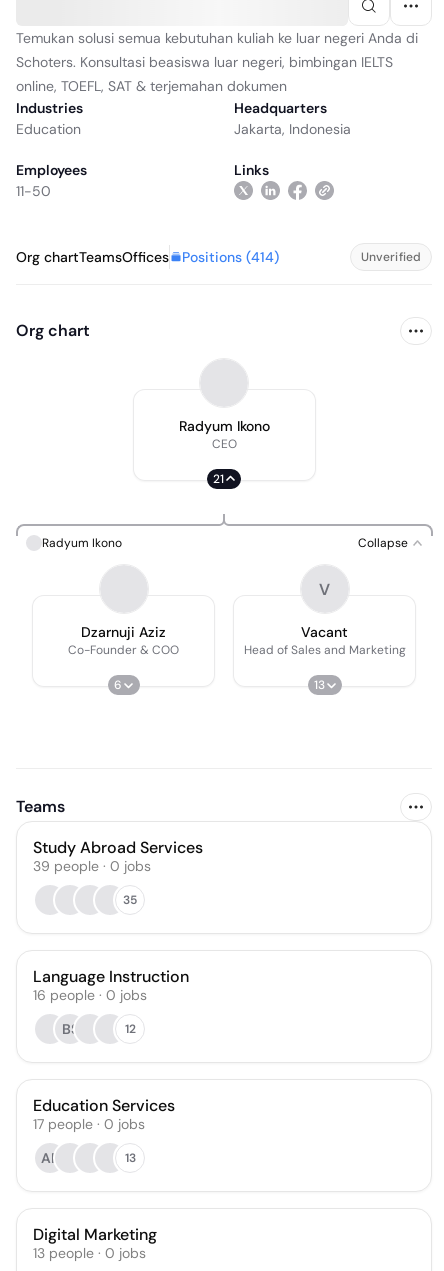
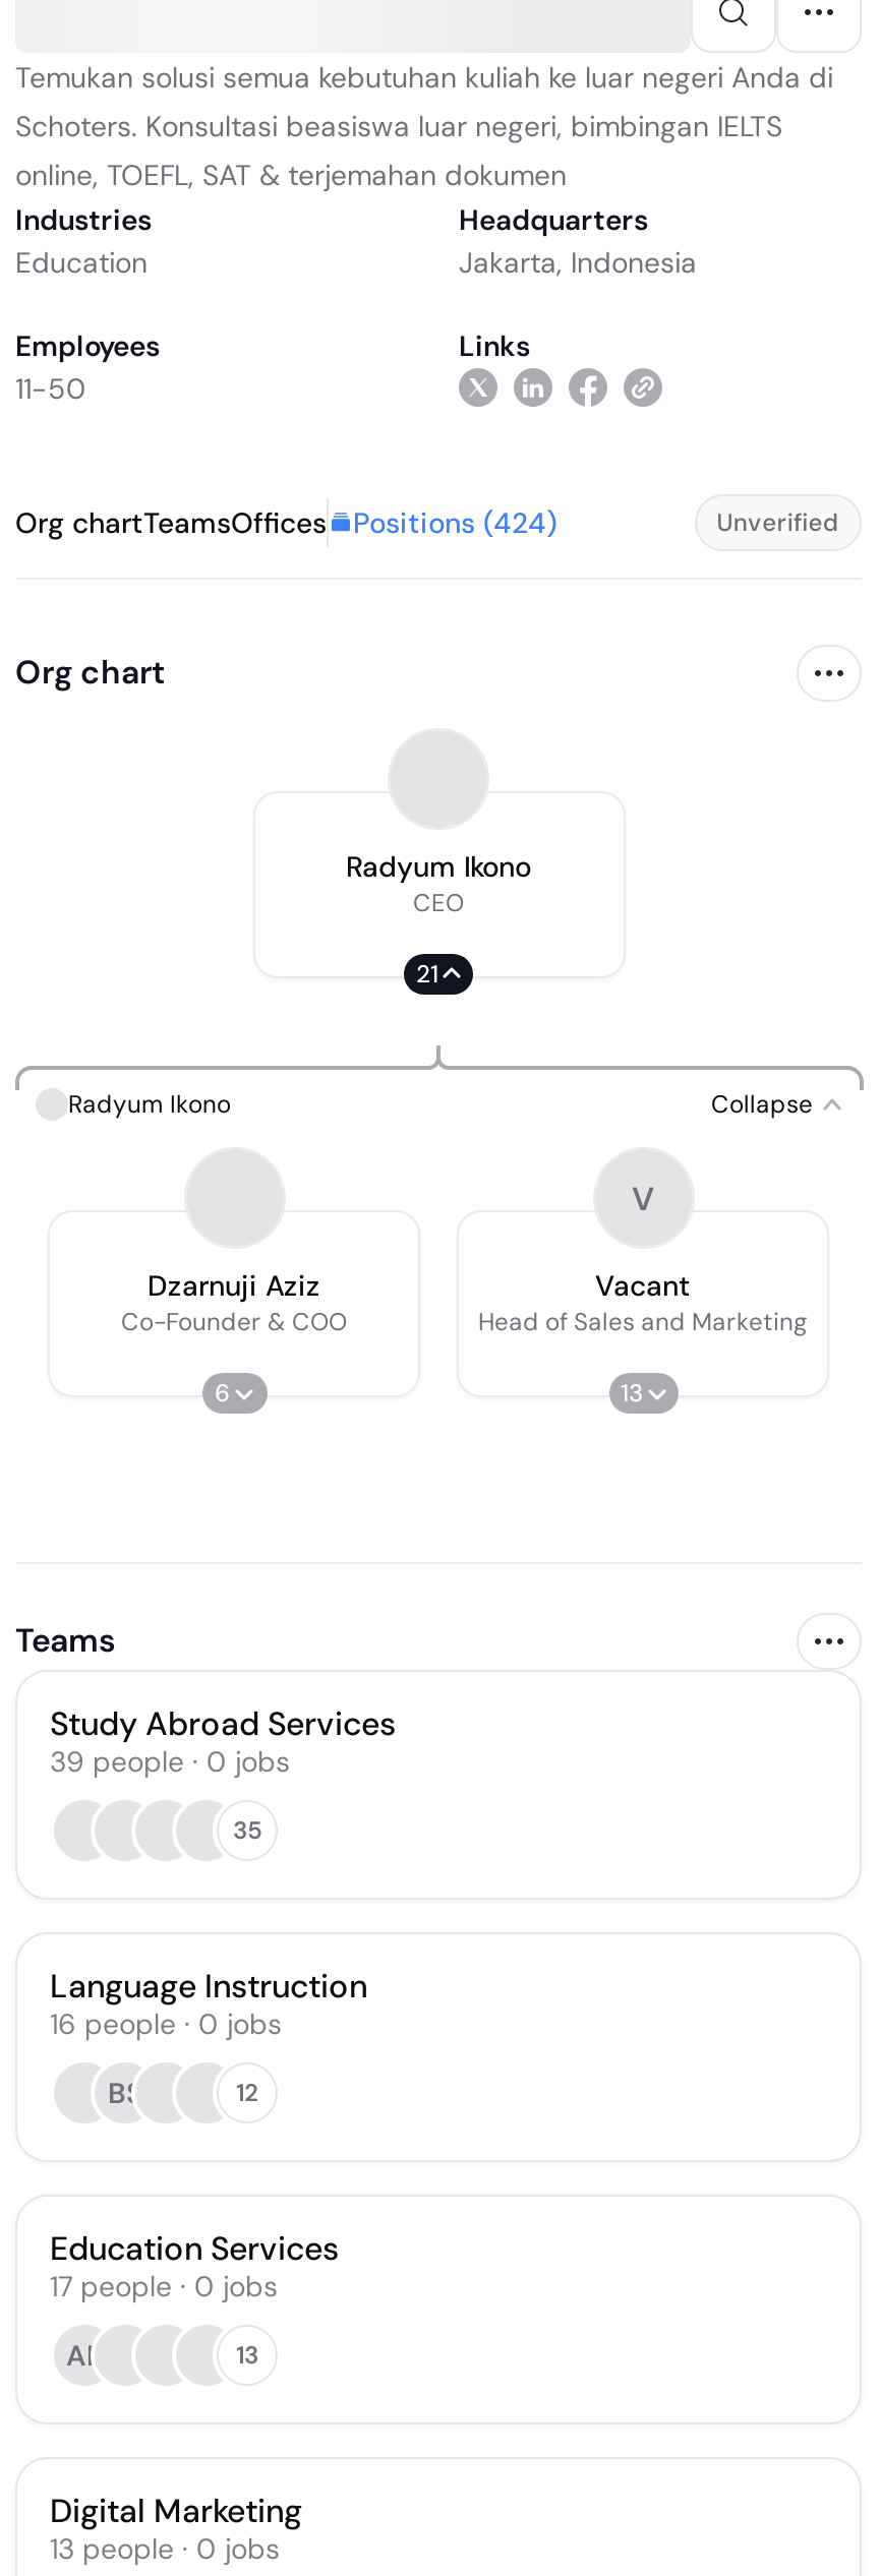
[16,248,279,266] Org chartTeamsOffices Positions (414) -> [15,504,556,541] Org chartTeamsOffices Positions (424)

